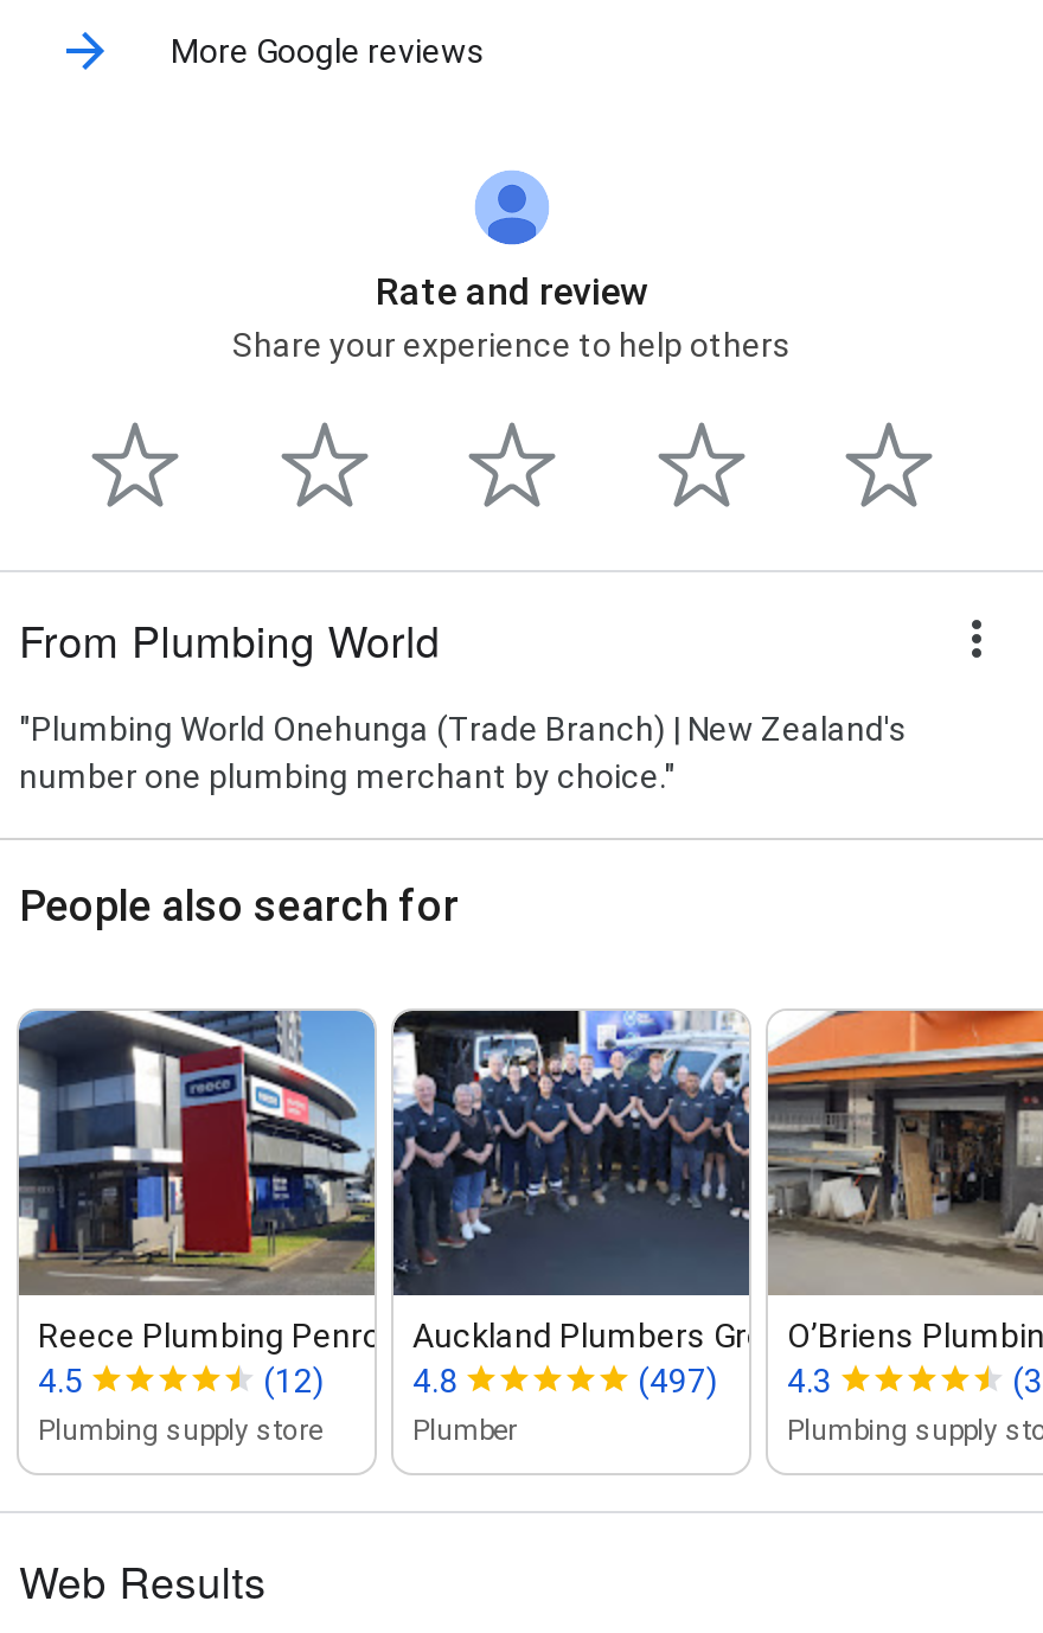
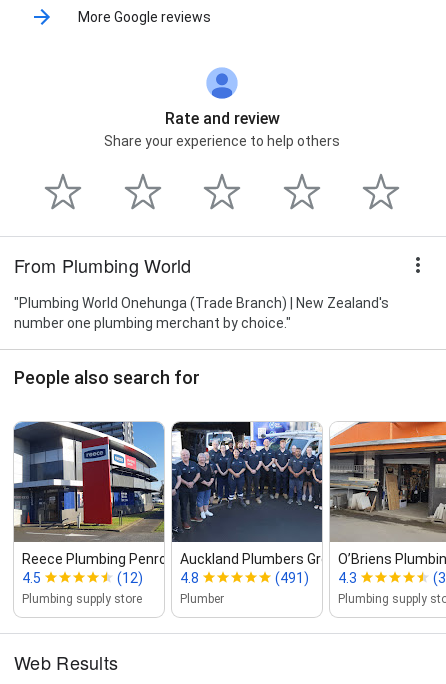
[638,1361,832,1399] (497) 4.3 -> [275,570,357,586] (491) 4.3

